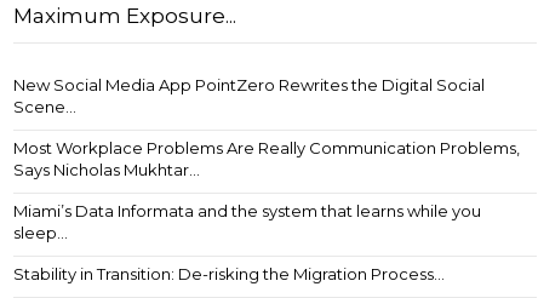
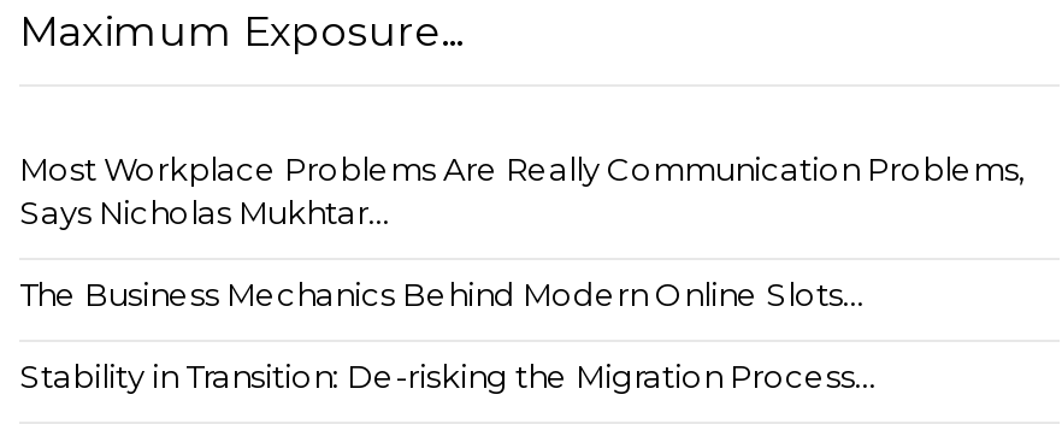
[13,75,485,116] New Social Media App PointZero Rewrites the Digital Social | Scene... -> none
[13,201,481,242] Miami’s Data Informata and the system that learns while you | sleep... -> [19,274,865,312] The Business Mechanics Behind Modern Online Slots...

